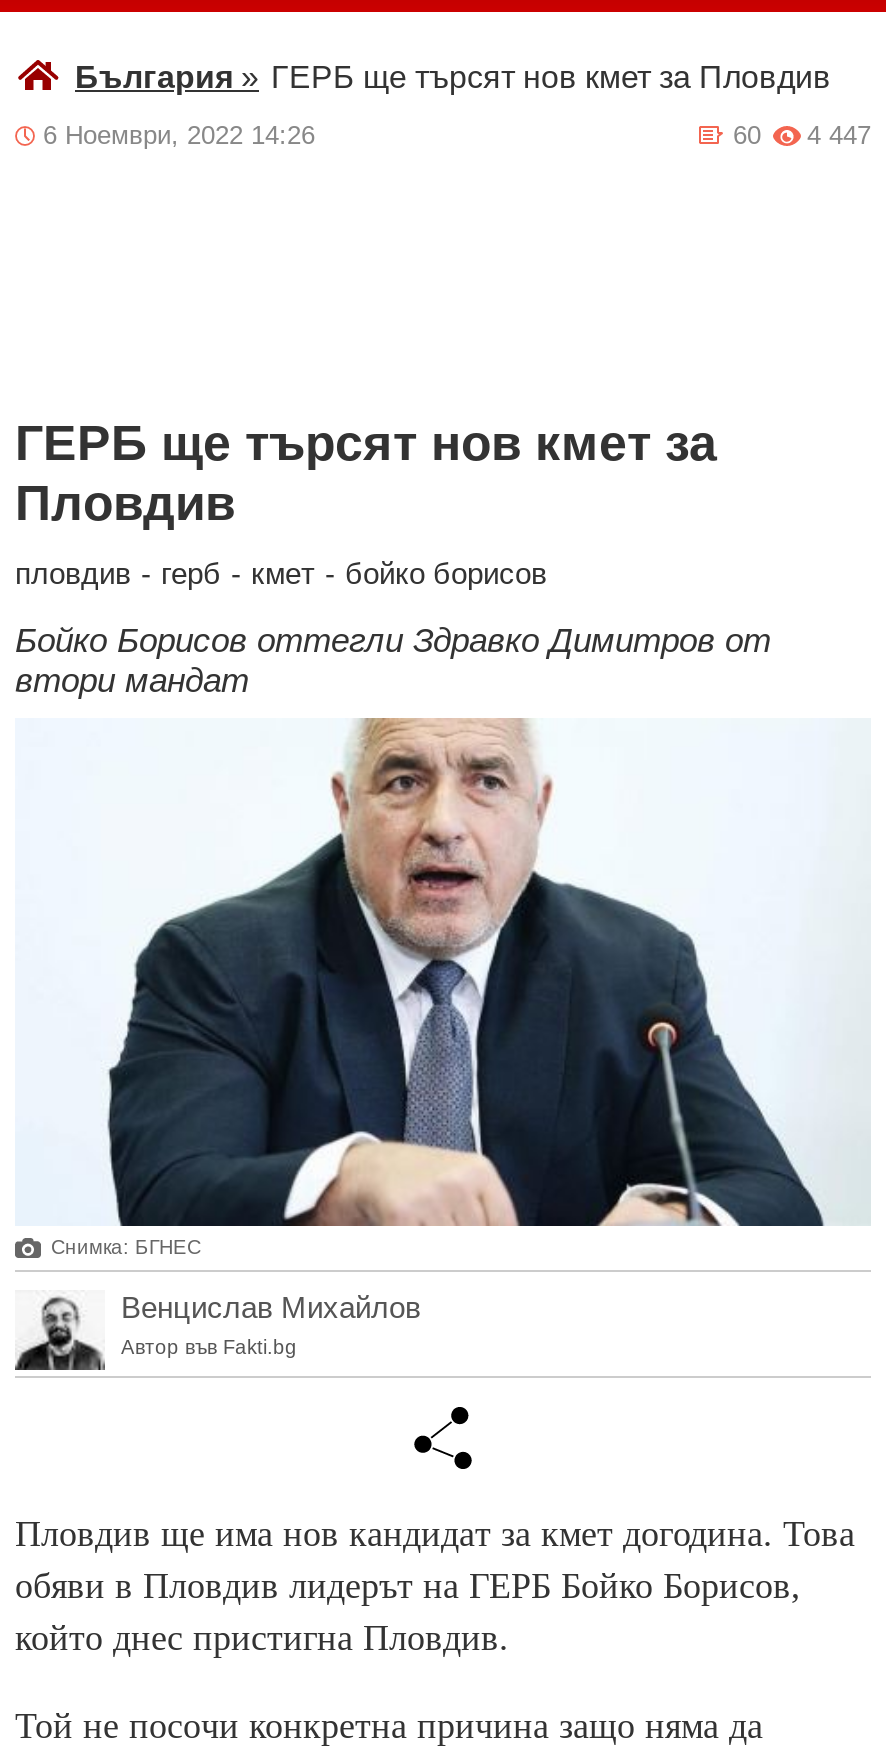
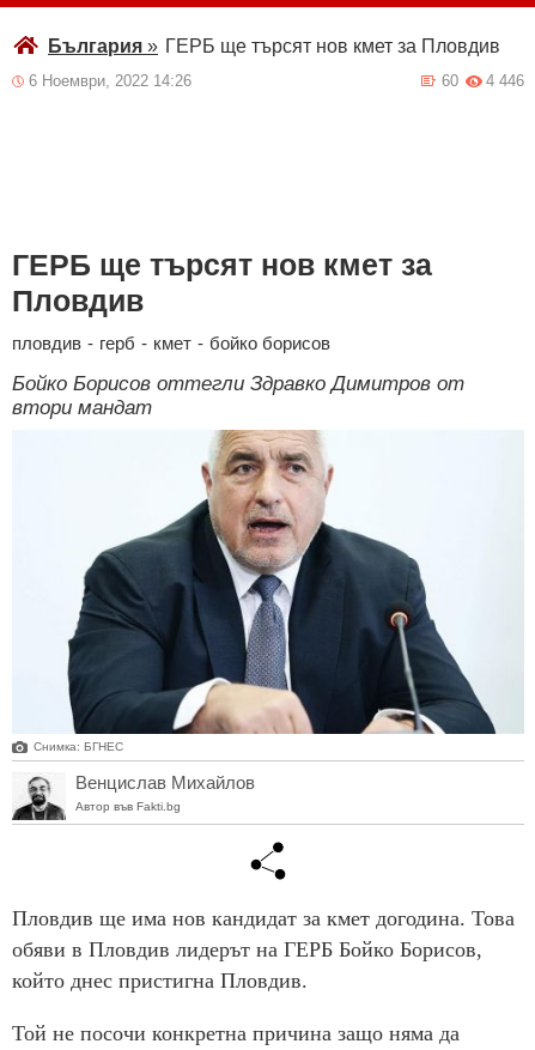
[733,120,871,150] 60 4 447 -> [442,72,524,90] 60 4 446

